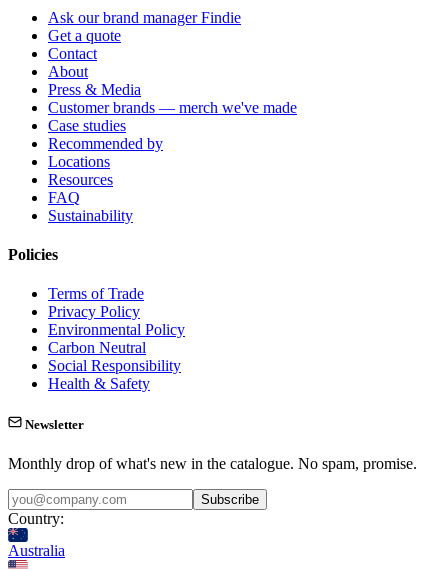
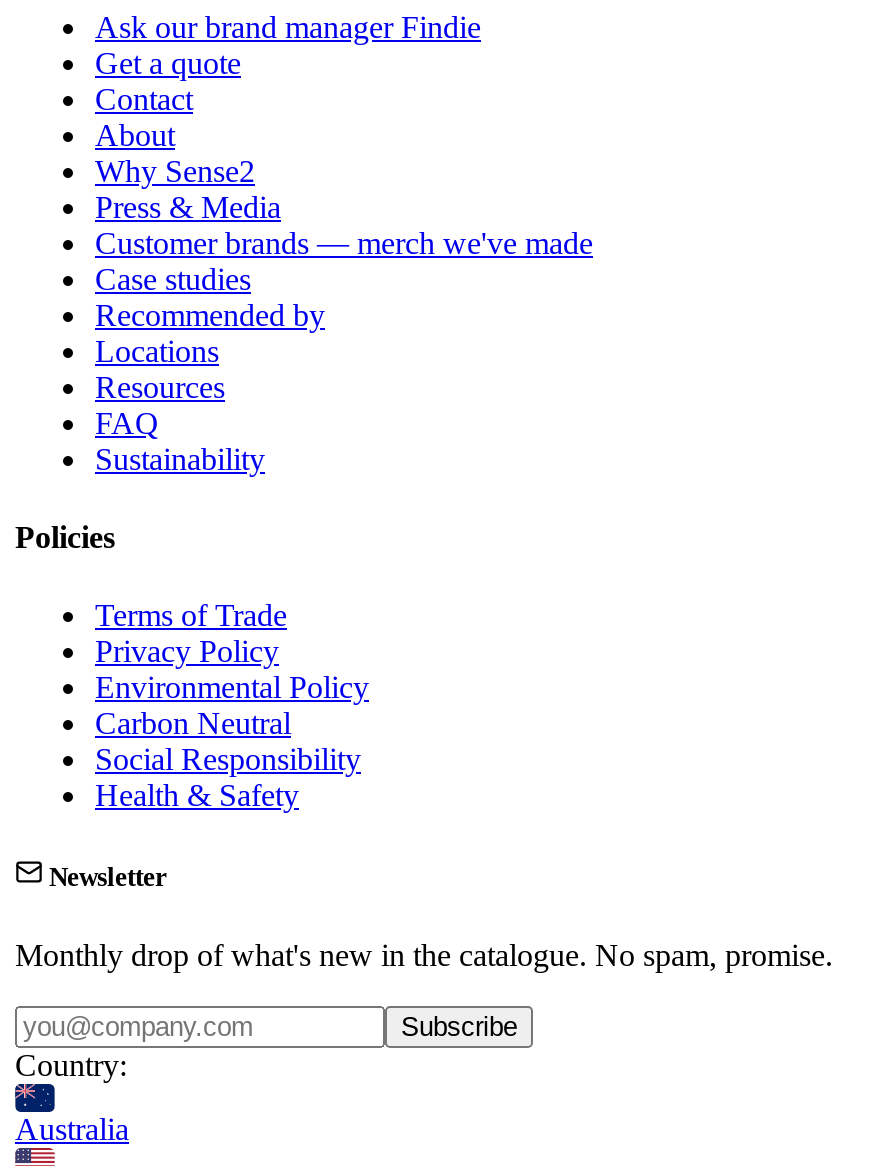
none -> [95,153,255,187] Why Sense2

